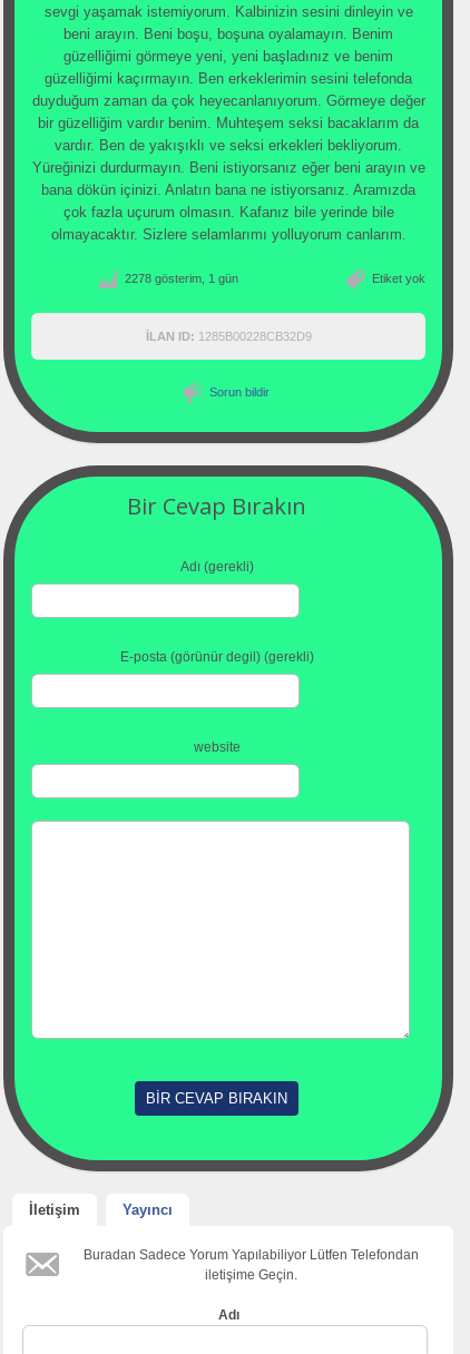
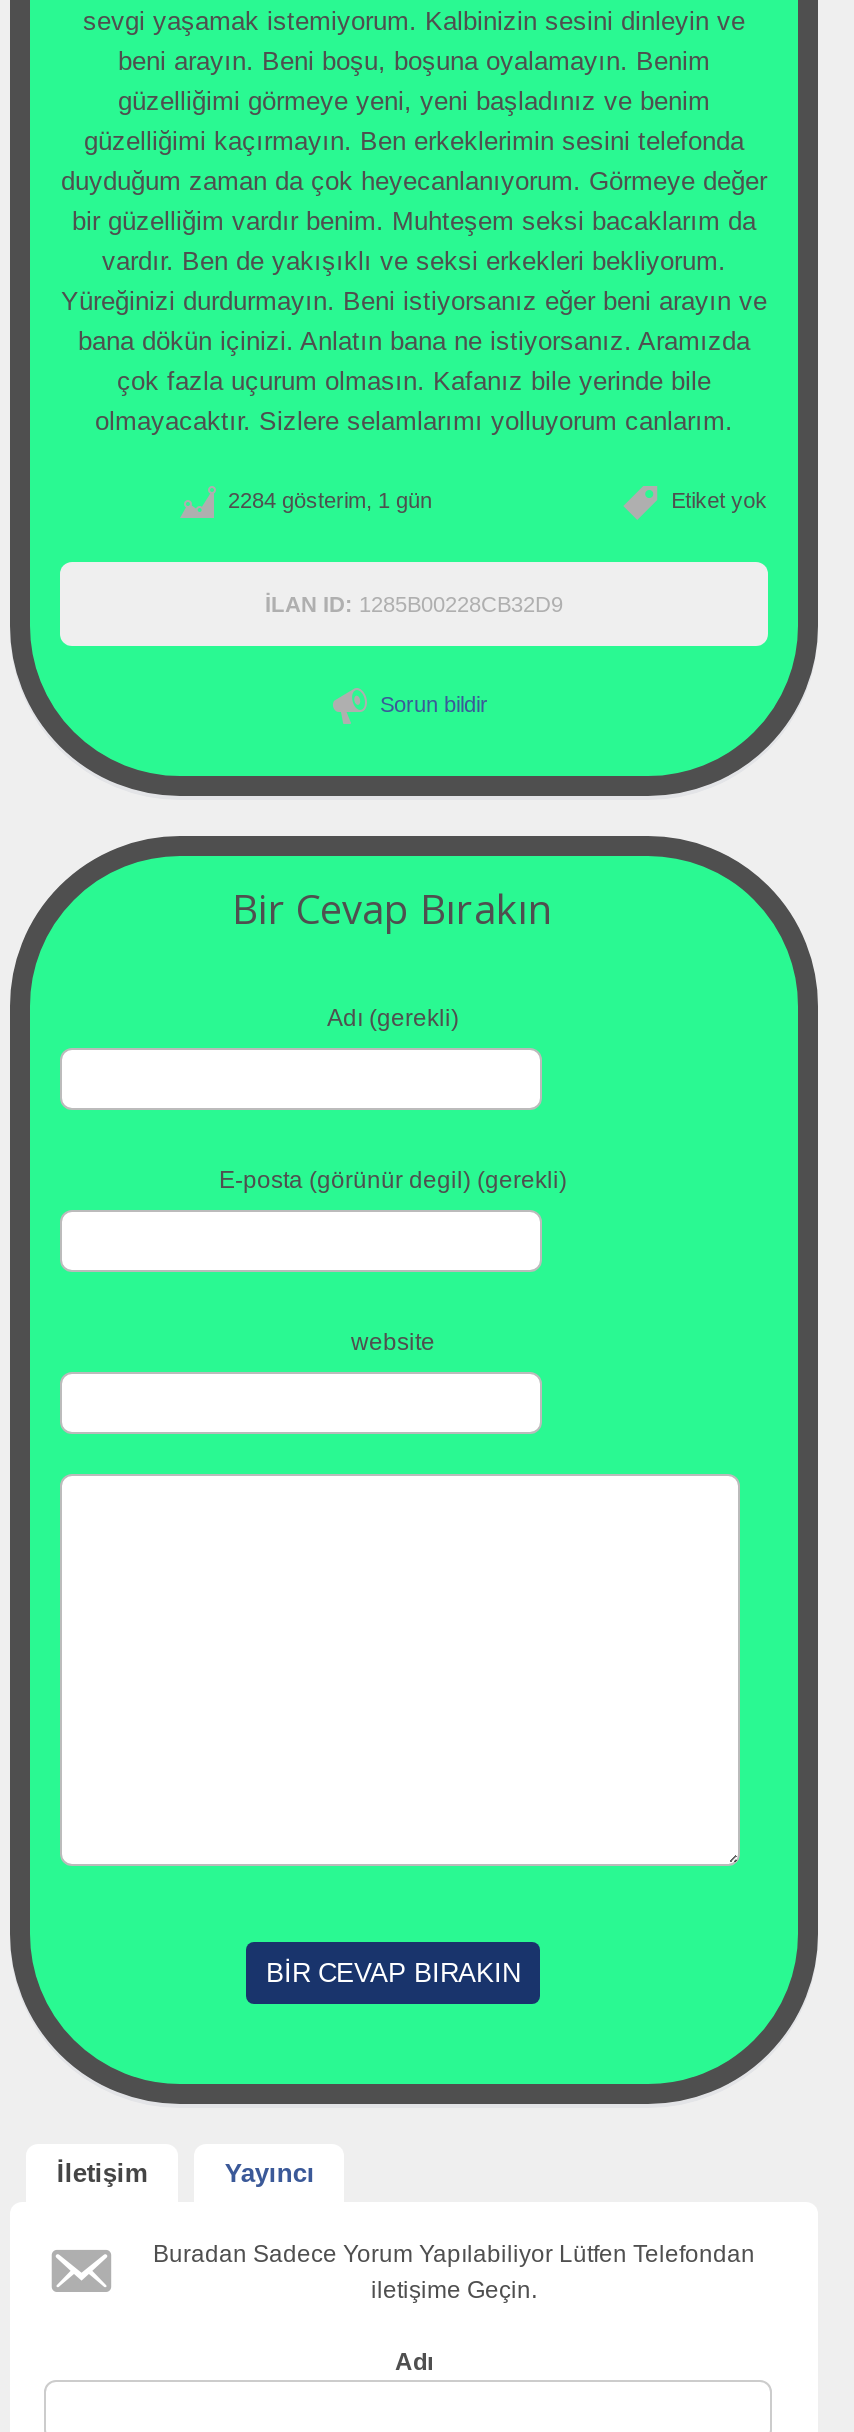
[125,272,238,285] 2278 gösterim, 1 gün -> [228,489,432,513] 2284 gösterim, 1 gün

